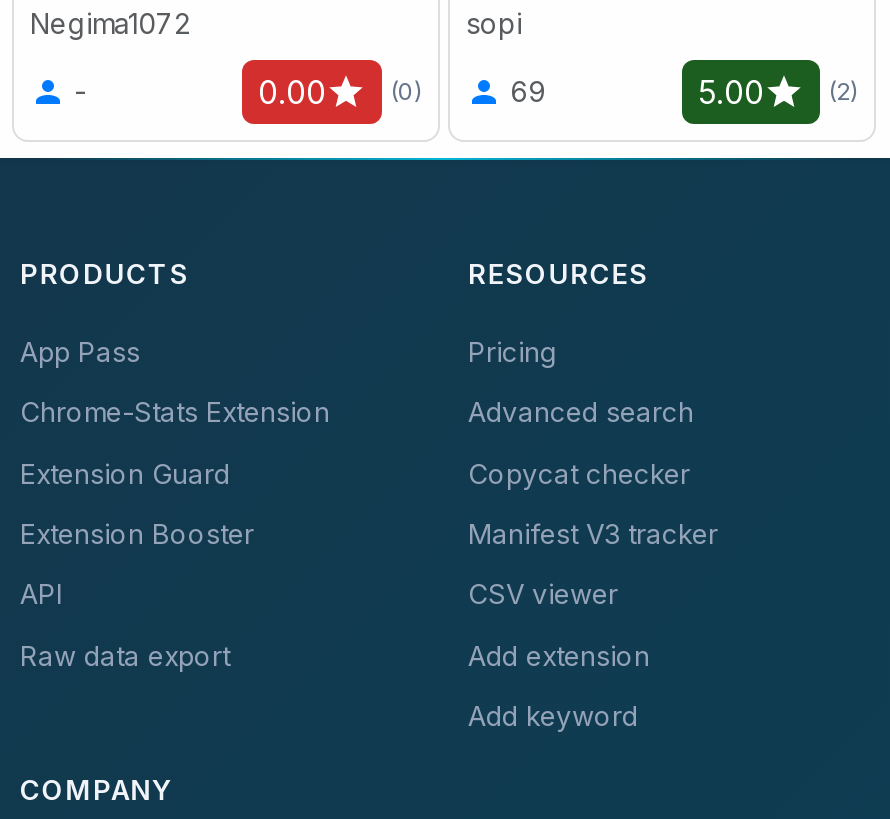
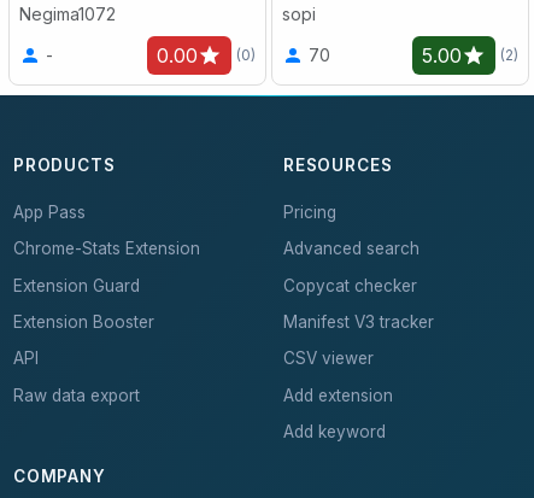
[510,75,546,109] 69 -> [309,45,330,65] 70

